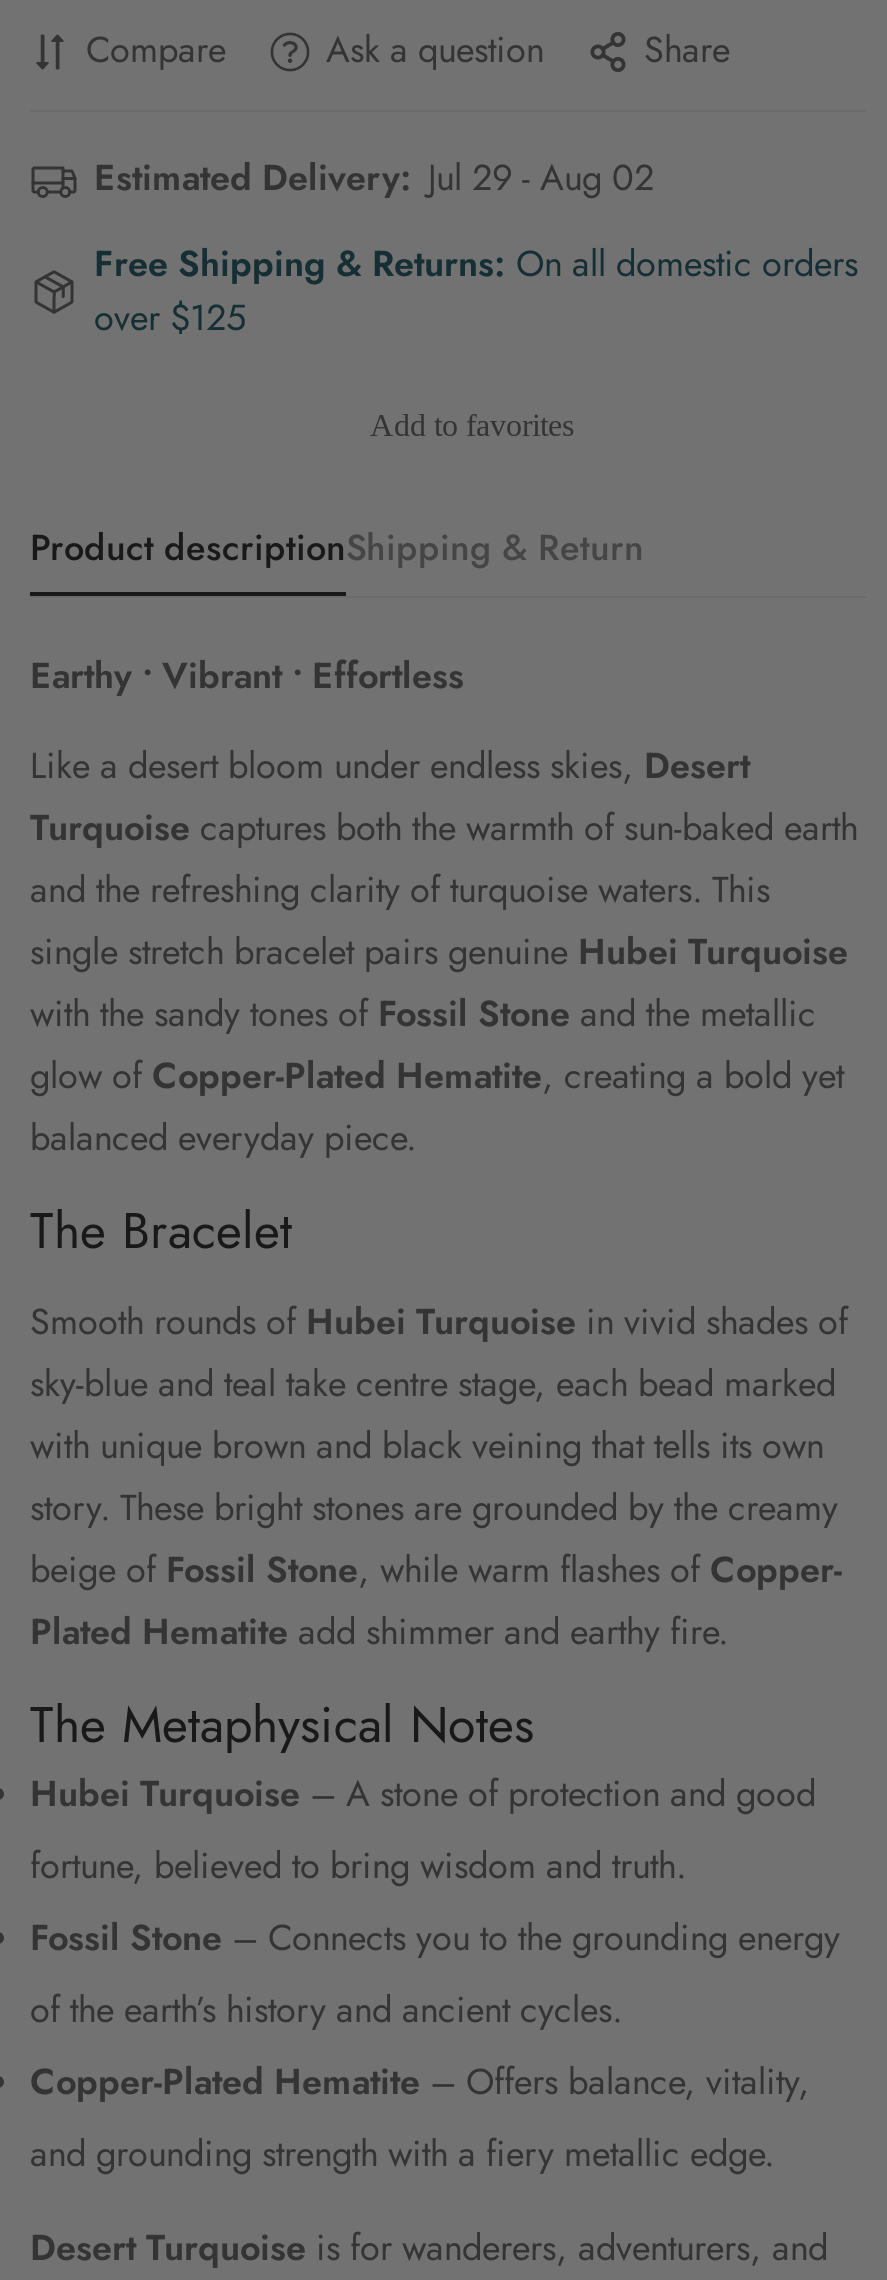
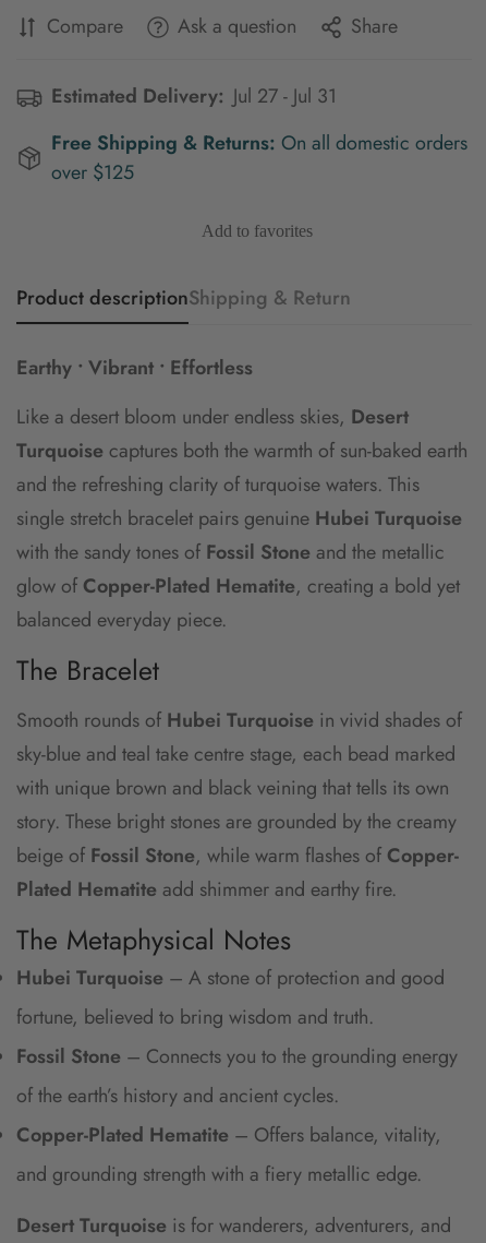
[94,152,654,204] Estimated Delivery: Jul 29 - Aug 02 -> [51,82,337,110] Estimated Delivery: Jul 27 - Jul 31

